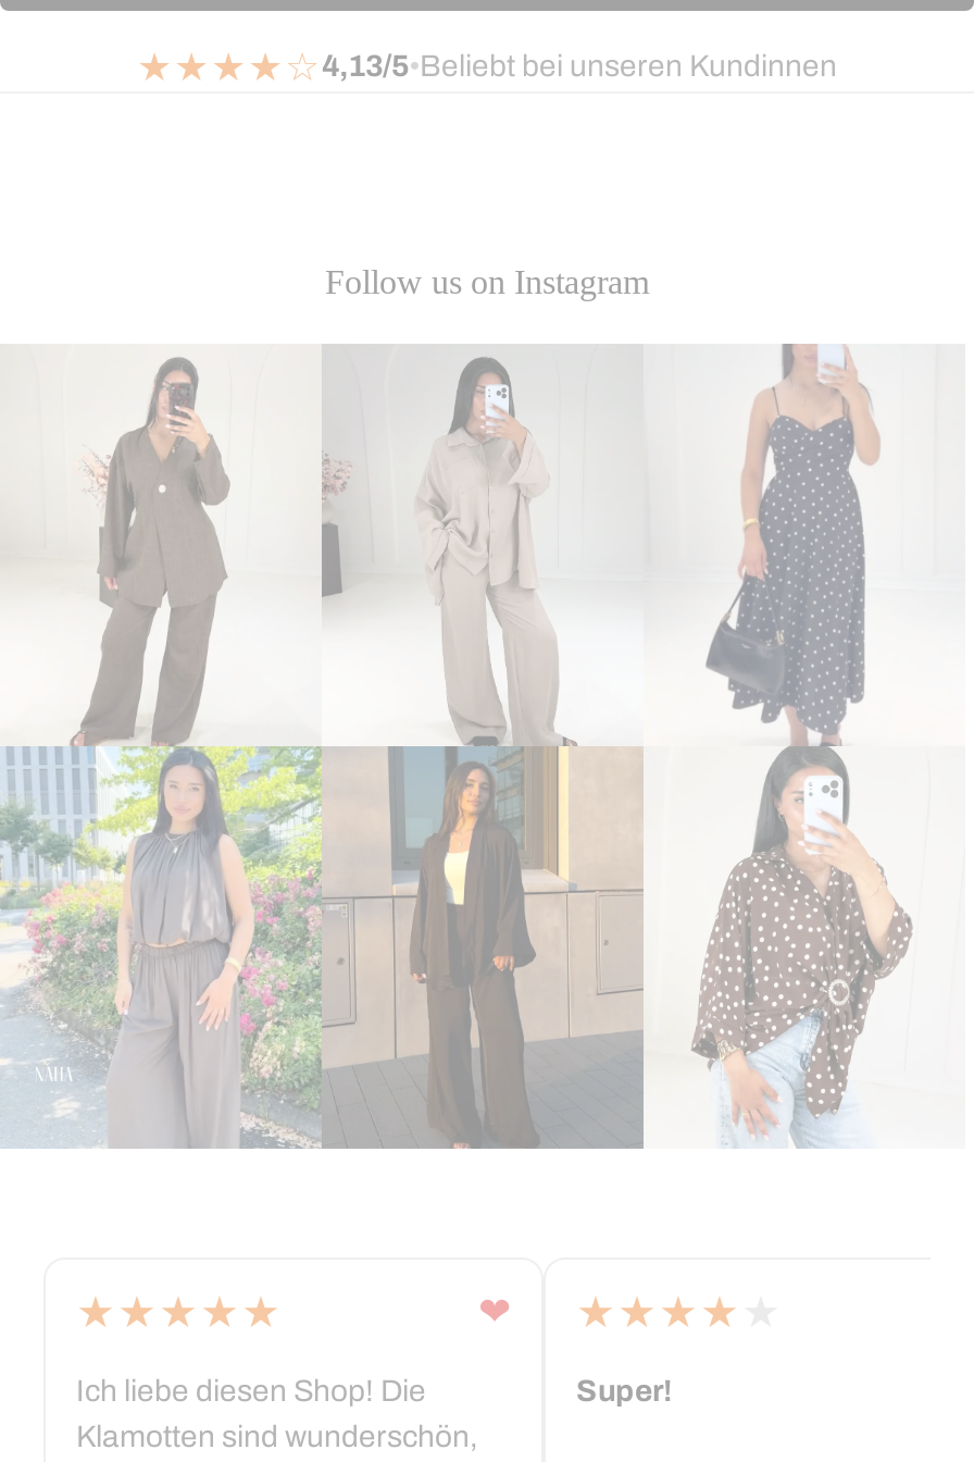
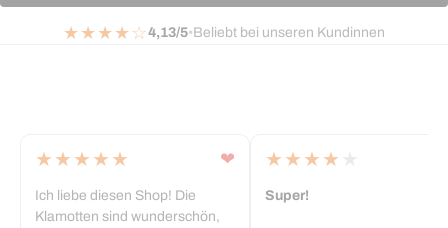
[325,264,649,301] Follow us on Instagram -> none
[7,342,965,1151] [image] -> none

